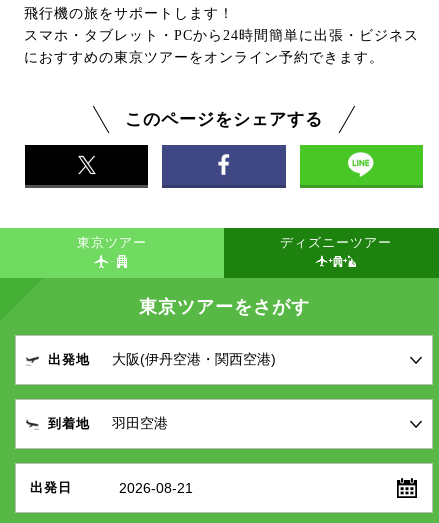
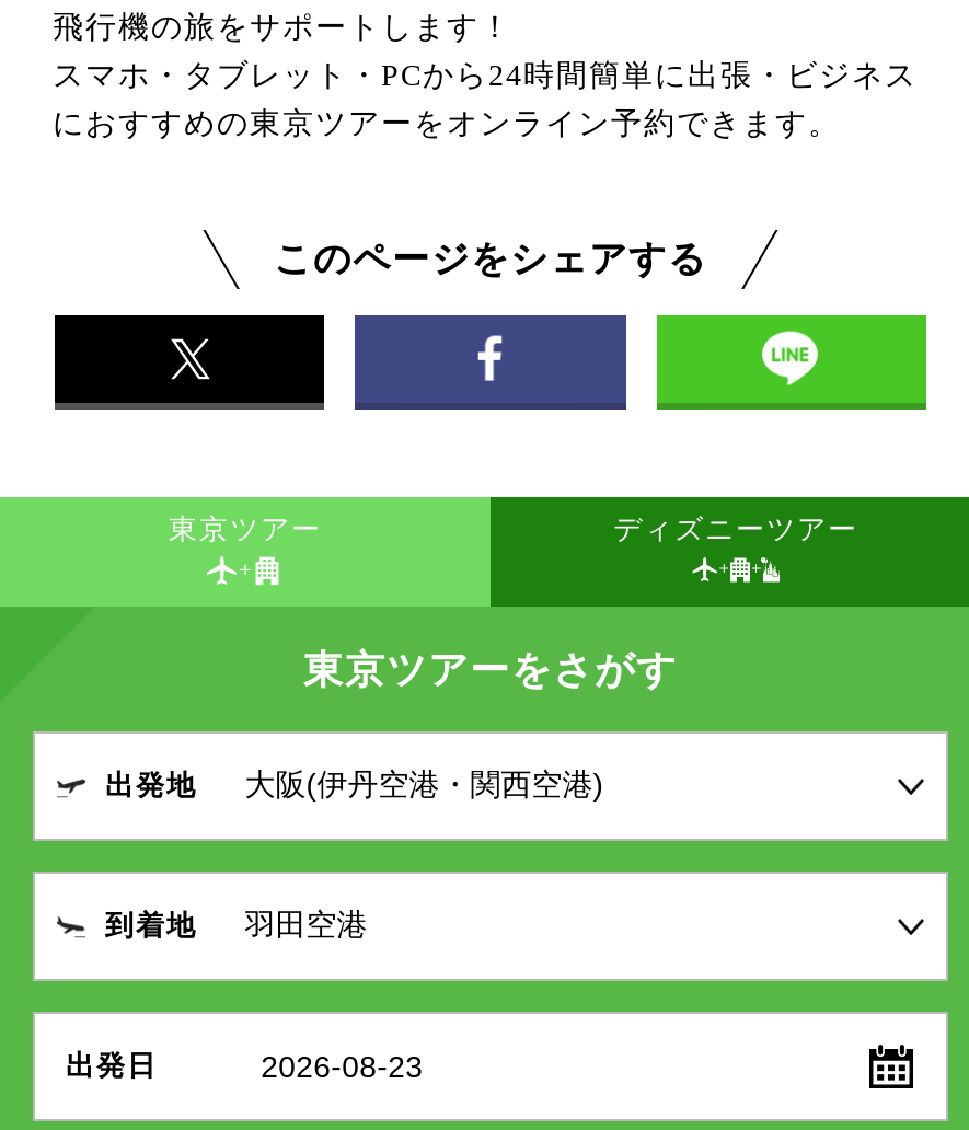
[119,480,193,496] 2026-08-21 -> [261,1048,423,1083] 2026-08-23

